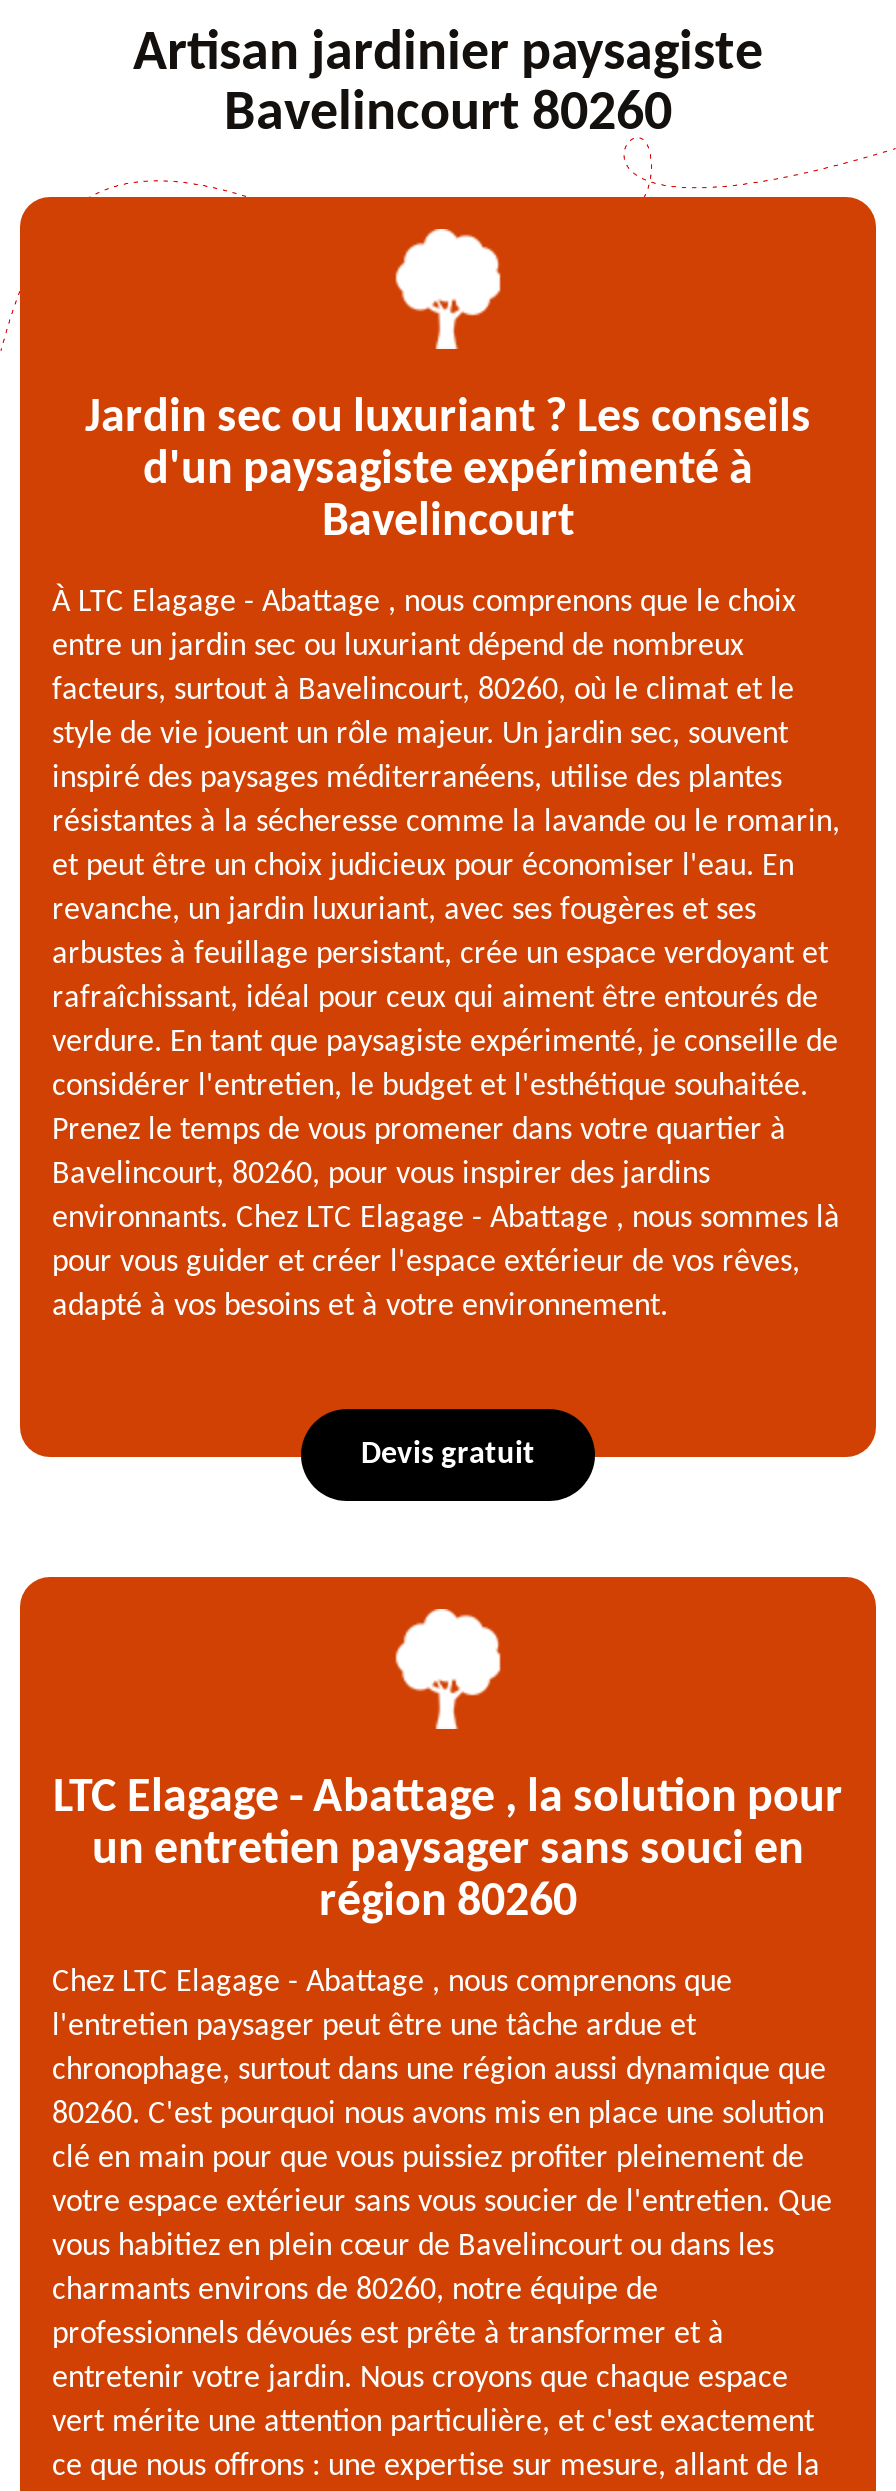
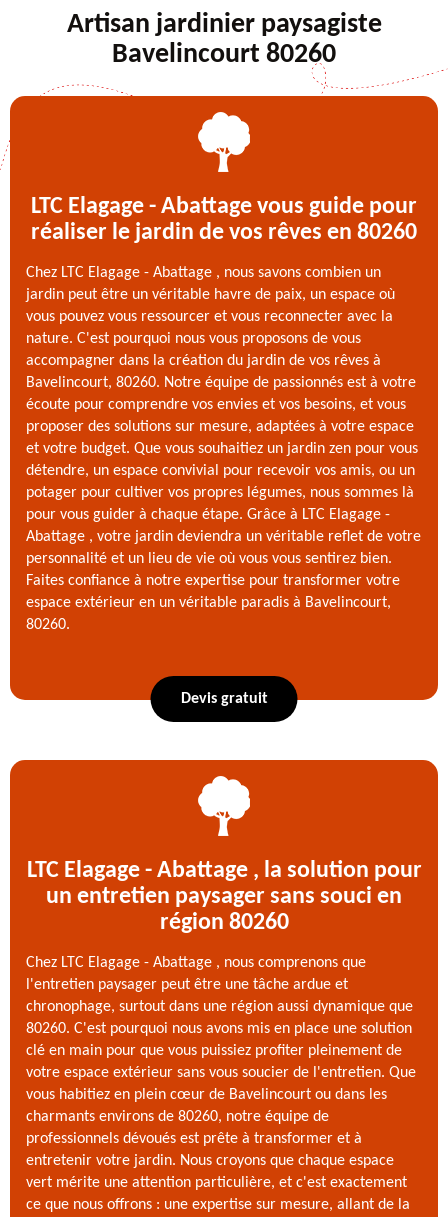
[85,395,811,547] Jardin sec ou luxuriant ? Les conseils | d'un paysagiste expérimenté à | Bavelincourt -> [31,195,417,245] LTC Elagage - Abattage vous guide pour | réaliser le jardin de vos rêves en 80260
[52,587,840,1323] À LTC Elagage - Abattage , nous comprenons que le choix | entre un jardin sec ou luxuriant dépend de nombreux | facteurs, surtout à Bavelincourt, 80260, où le climat et le | style de vie jouent un rôle majeur. Un jardin sec, souvent | inspiré des paysages méditerranéens, utilise des plantes | résistantes à la sécheresse comme la lavande ou le romarin, | et peut être un choix judicieux pour économiser l'eau. En | revanche, un jardin luxuriant, avec ses fougères et ses | arbustes à feuillage persistant, crée un espace verdoyant et | rafraîchissant, idéal pour ceux qui aiment être entourés de | verdure. En tant que paysagiste expérimenté, je conseille de | considérer l'entretien, le budget et l'esthétique souhaitée. | Prenez le temps de vous promener dans votre quartier à | Bavelincourt, 80260, pour vous inspirer des jardins | environnants. Chez LTC Elagage - Abattage , nous sommes là | pour vous guider et créer l'espace extérieur de vos rêves, | adapté à vos besoins et à votre environnement. -> [26,265,421,633] Chez LTC Elagage - Abattage , nous savons combien un | jardin peut être un véritable havre de paix, un espace où | vous pouvez vous ressourcer et vous reconnecter avec la | nature. C'est pourquoi nous vous proposons de vous | accompagner dans la création du jardin de vos rêves à | Bavelincourt, 80260. Notre équipe de passionnés est à votre | écoute pour comprendre vos envies et vos besoins, et vous | proposer des solutions sur mesure, adaptées à votre espace | et votre budget. Que vous souhaitiez un jardin zen pour vous | détendre, un espace convivial pour recevoir vos amis, ou un | potager pour cultiver vos propres légumes, nous sommes là | pour vous guider à chaque étape. Grâce à LTC Elagage - | Abattage , votre jardin deviendra un véritable reflet de votre | personnalité et un lieu de vie où vous vous sentirez bien. | Faites confiance à notre expertise pour transformer votre | espace extérieur en un véritable paradis à Bavelincourt, | 80260.

